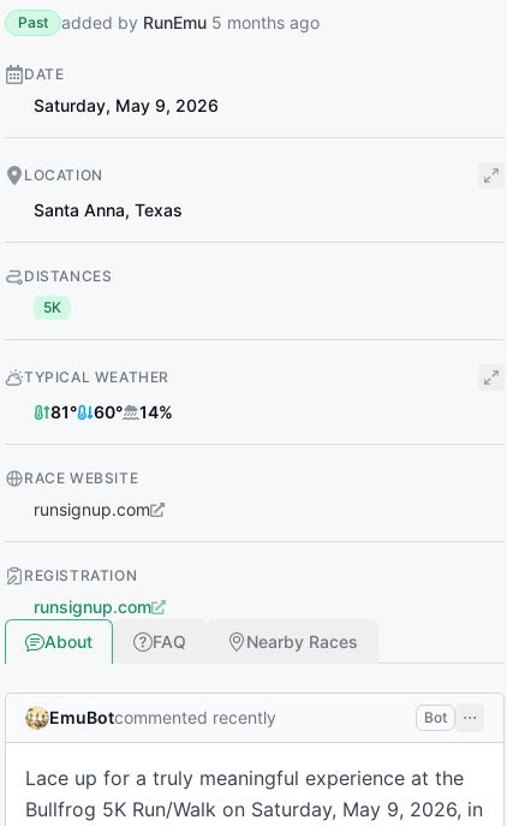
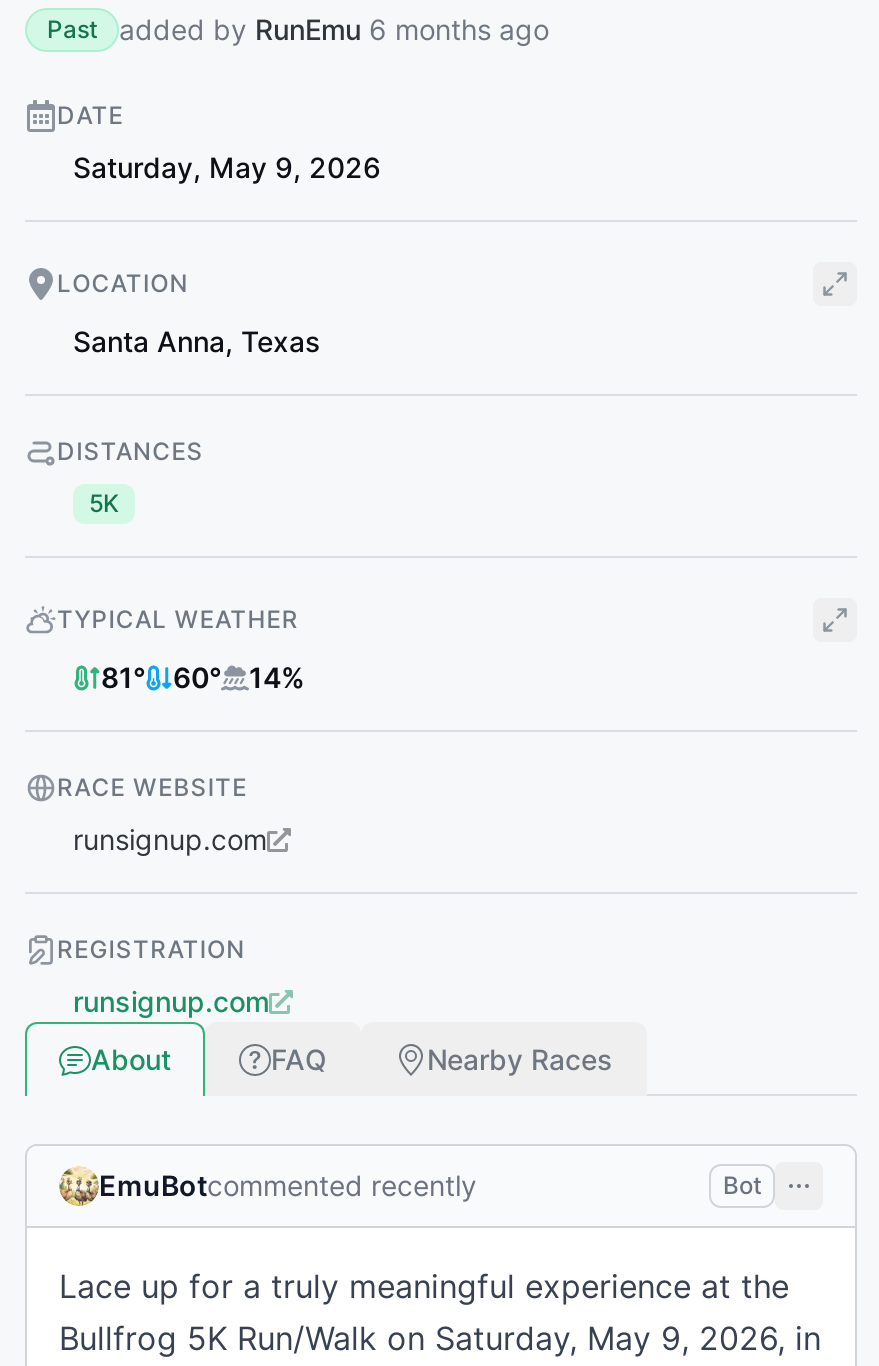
[61,12,320,32] added by RunEmu 5 months ago -> [119,12,549,46] added by RunEmu 6 months ago

